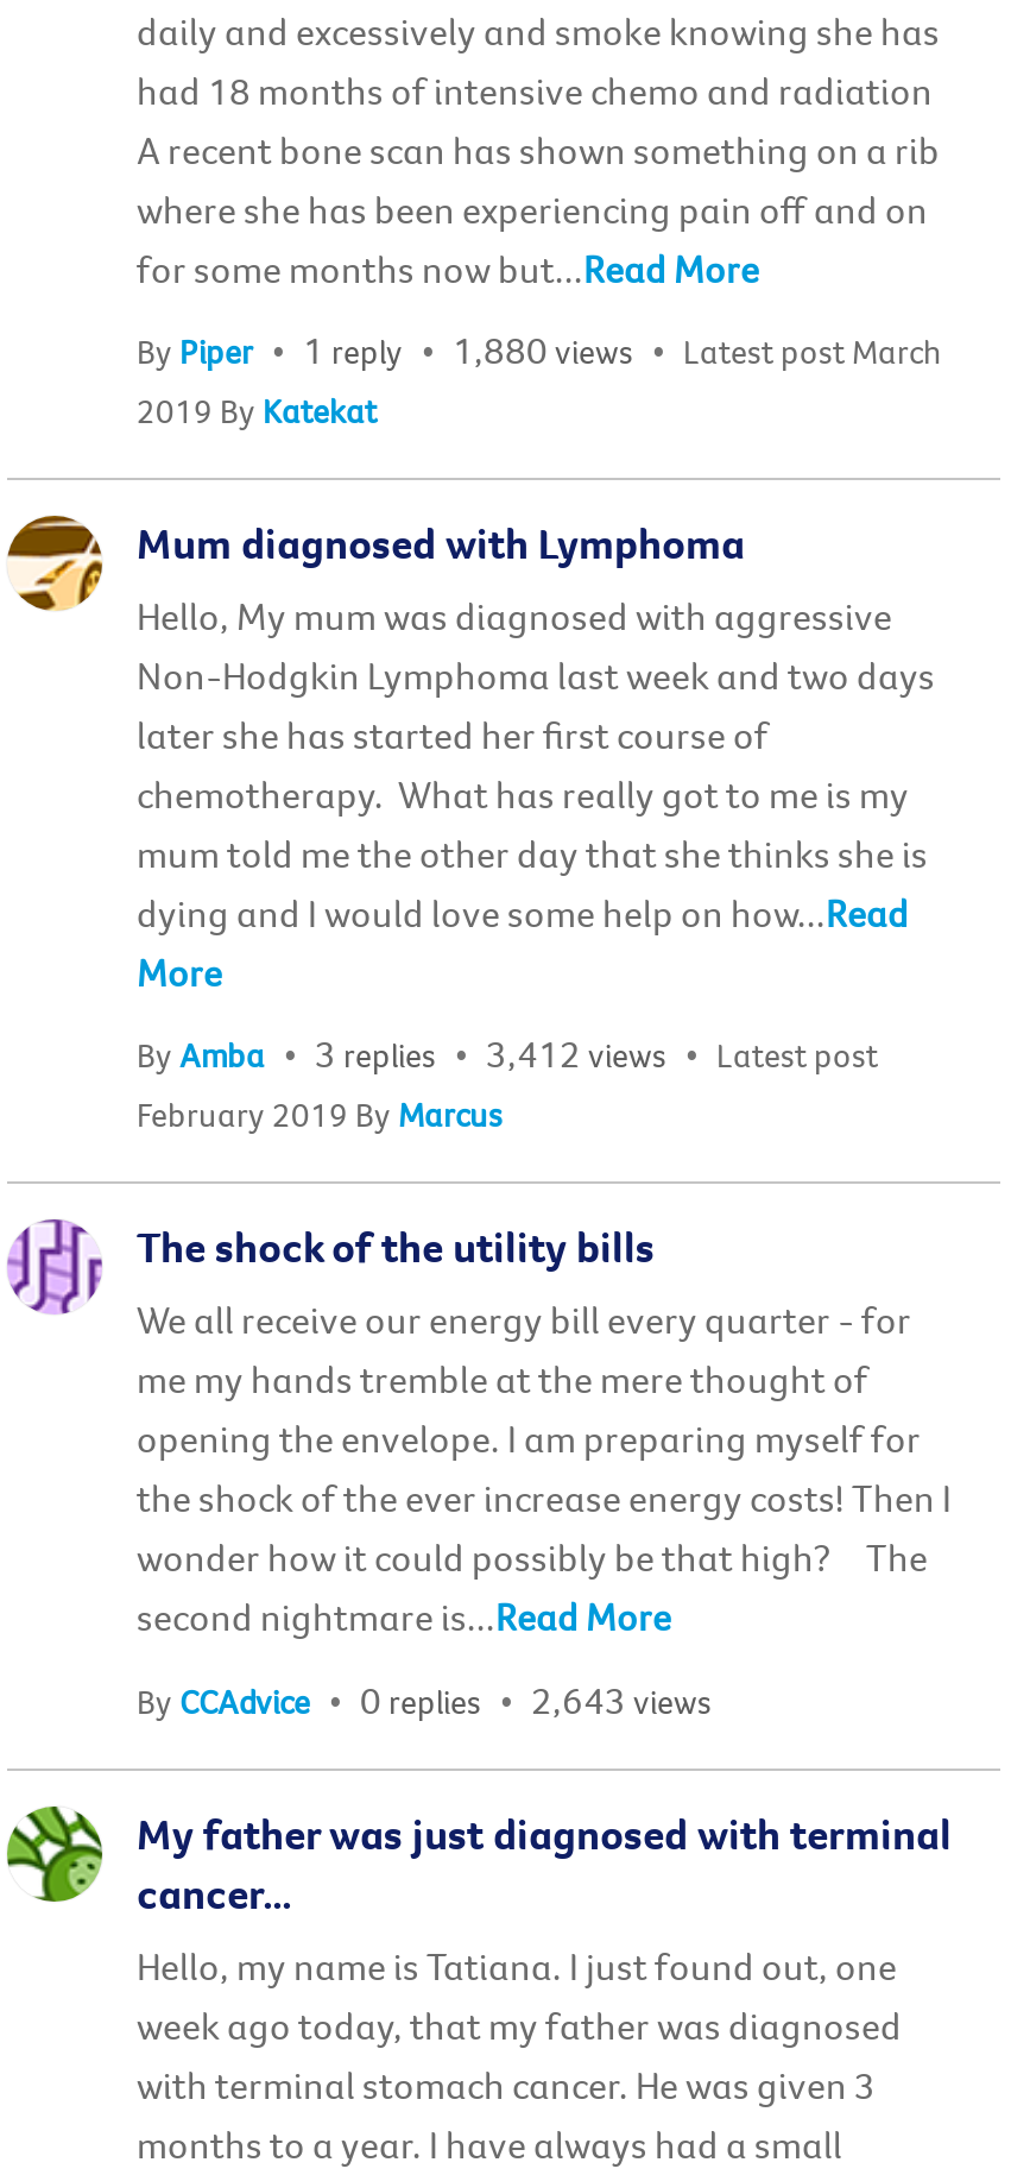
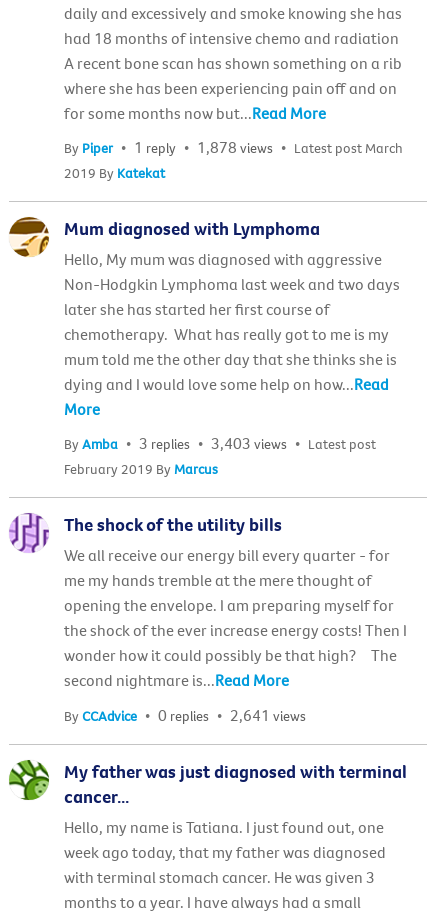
[137,326,942,373] By Piper 1 reply 1,880 views Latest post March -> [63,137,402,157] By Piper 1 reply 1,878 views Latest post March
[137,1029,878,1077] By Amba 3 replies 3,412 views Latest post -> [63,433,375,453] By Amba 3 replies 3,403 views Latest post
[531,1676,712,1723] 2,643 views -> [229,705,305,725] 2,641 views

